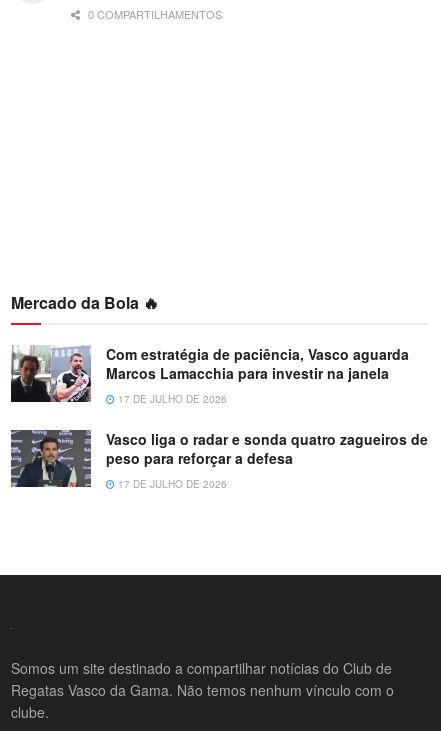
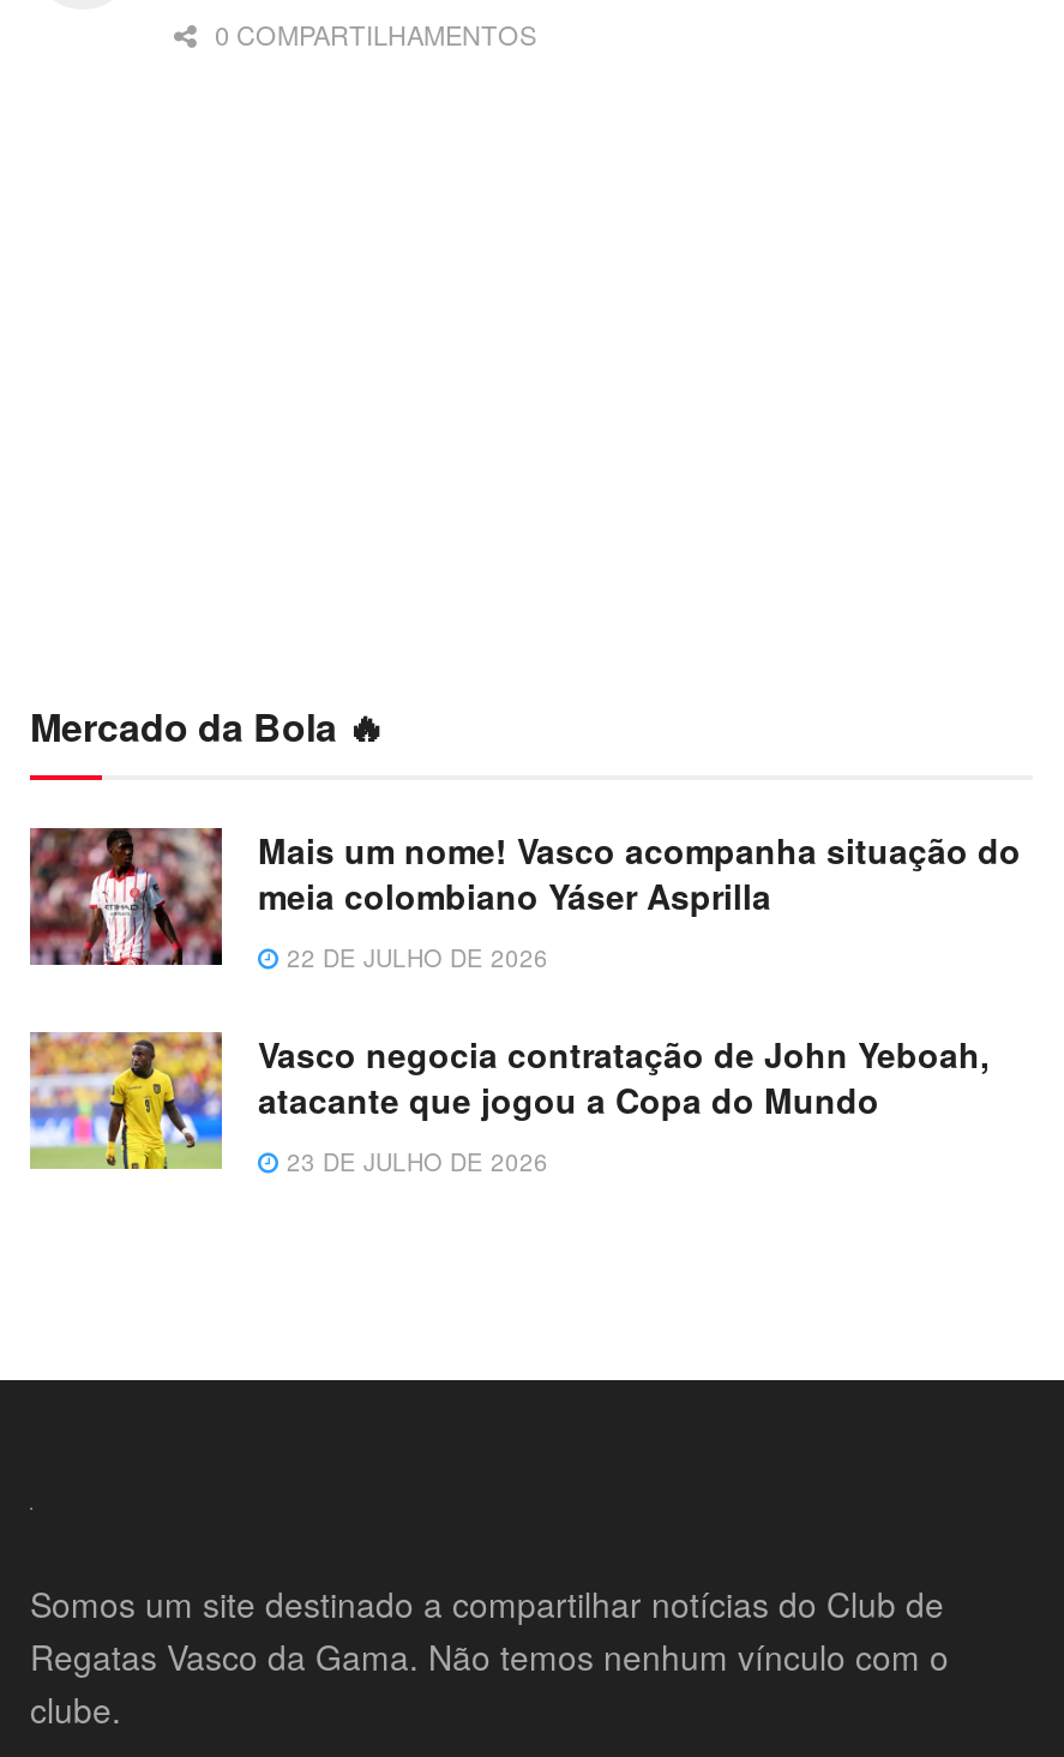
[10,344,409,406] [image] | Com estratégia de paciência, Vasco aguarda | Marcos Lamacchia para investir na janela | 17 DE JULHO DE 2026 -> [28,825,1021,974] [image] | Mais um nome! Vasco acompanha situação do | meia colombiano Yáser Asprilla | 22 DE JULHO DE 2026
[10,429,428,491] [image] | Vasco liga o radar e sonda quatro zagueiros de | peso para reforçar a defesa | 17 DE JULHO DE 2026 -> [28,1029,990,1178] [image] | Vasco negocia contratação de John Yeboah, | atacante que jogou a Copa do Mundo | 23 DE JULHO DE 2026

